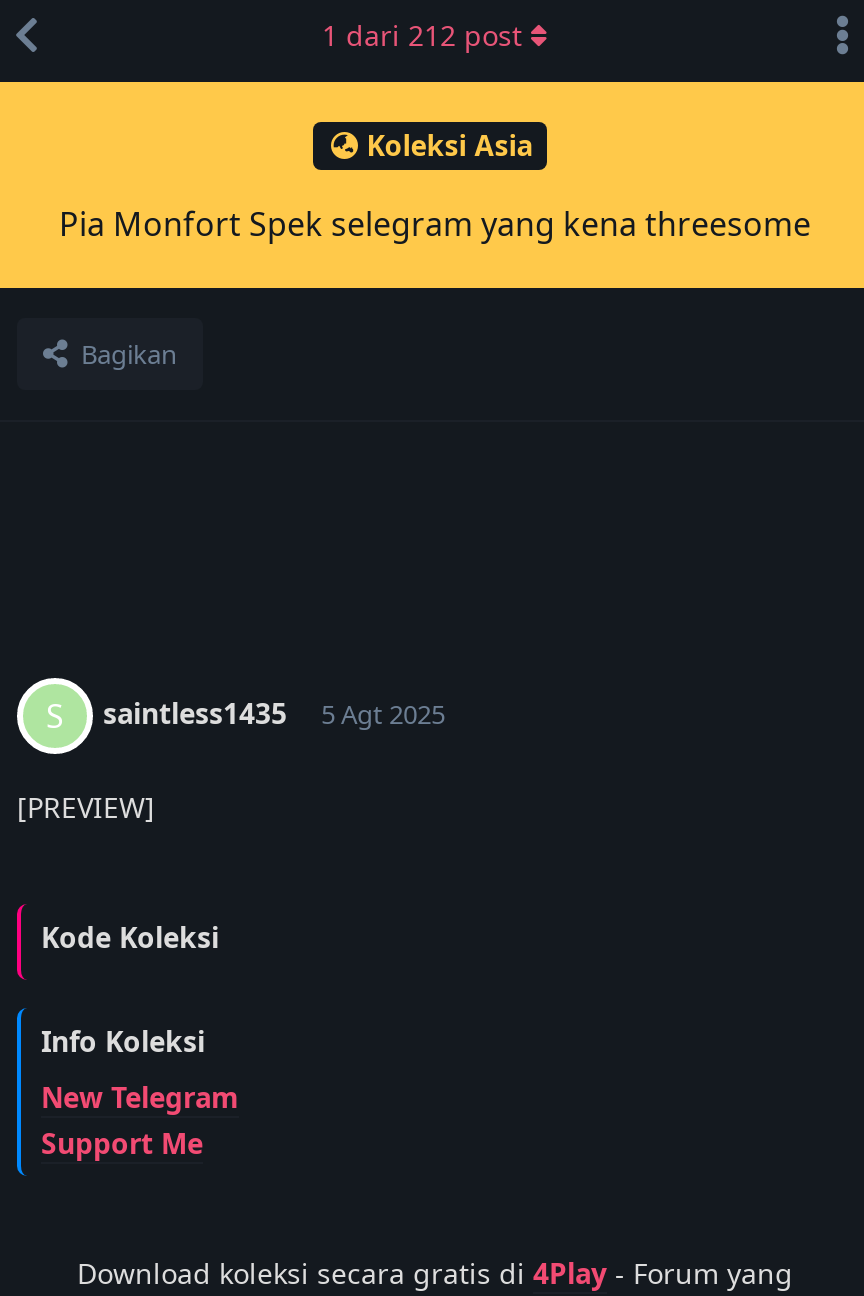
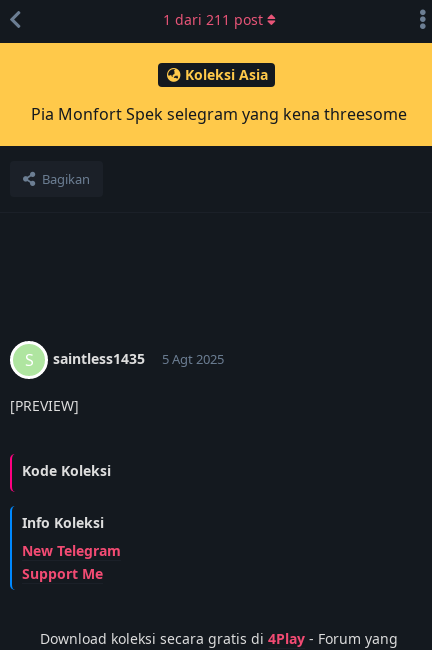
[322,16,522,54] 1 dari 212 post -> [162,10,262,29] 1 dari 211 post

